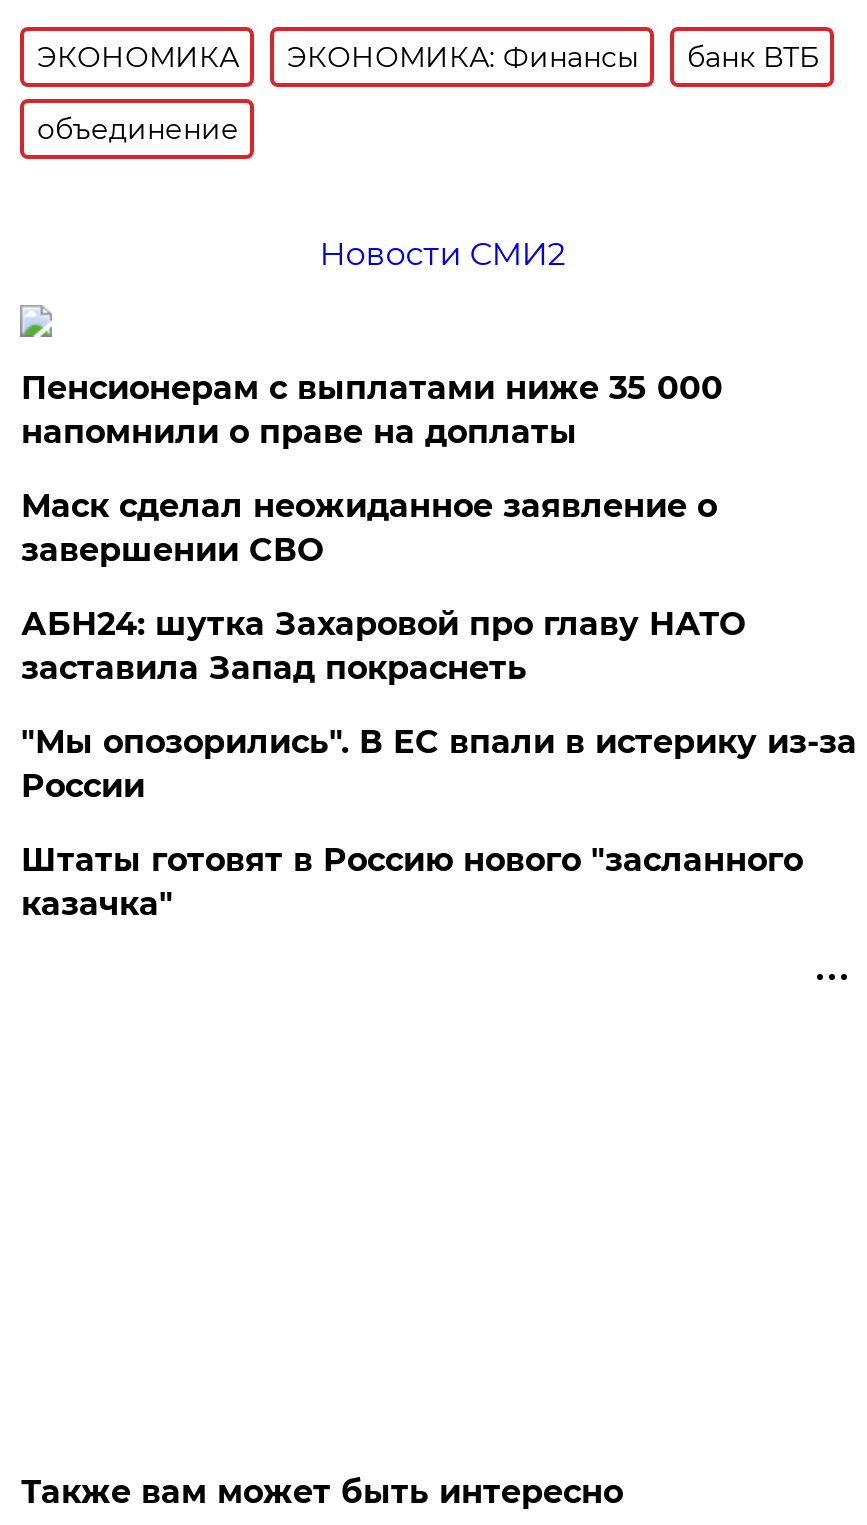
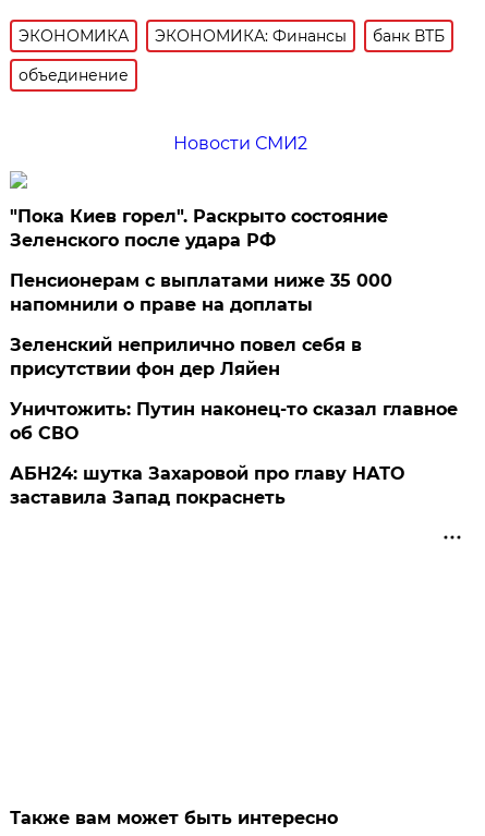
none -> [10,206,388,251] "Пока Киев горел". Раскрыто состояние | Зеленского после удара РФ
moved [21,369,723,451] -> [10,270,393,315]: Пенсионерам с выплатами ниже 35 000 | напомнили о праве на доплаты
[21,487,717,569] Маск сделал неожиданное заявление о | завершении СВО -> [10,335,458,444] Зеленский неприлично повел cебя в | присутствии фон дер Ляйен | Уничтожить: Путин наконец-то сказал главное | об СВО
moved [21,605,745,687] -> [10,463,405,508]: АБН24: шутка Захаровой про главу НАТО | заставила Запад покраснеть
[21,723,857,923] "Мы опозорились". В ЕС впали в истерику из-за | России | Штаты готовят в Россию нового "засланного | казачка" -> none

